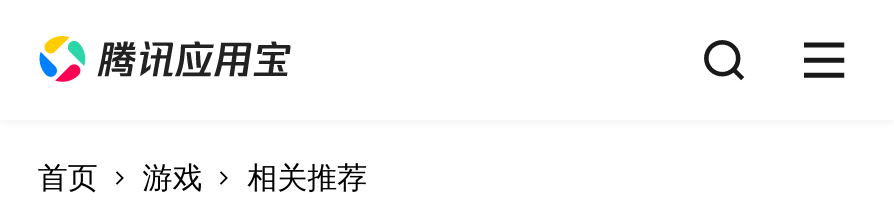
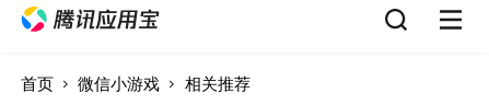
[143,159,203,195] 游戏 -> [78,74,160,94] 微信小游戏

